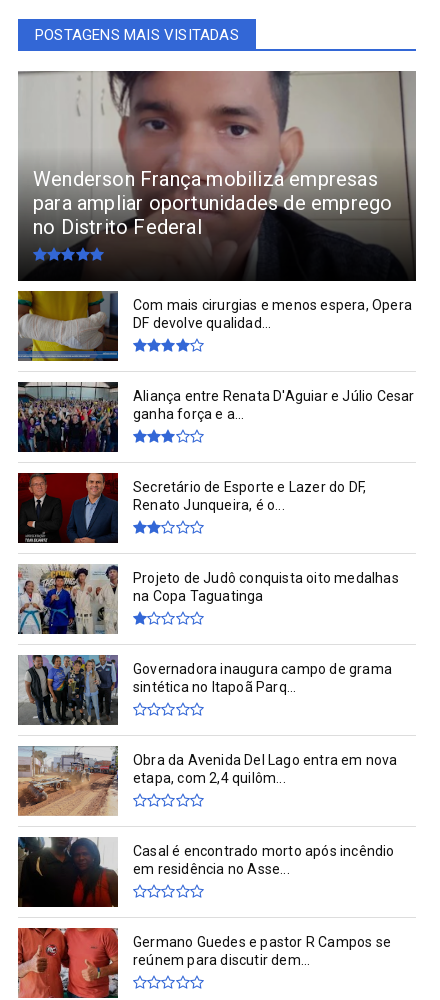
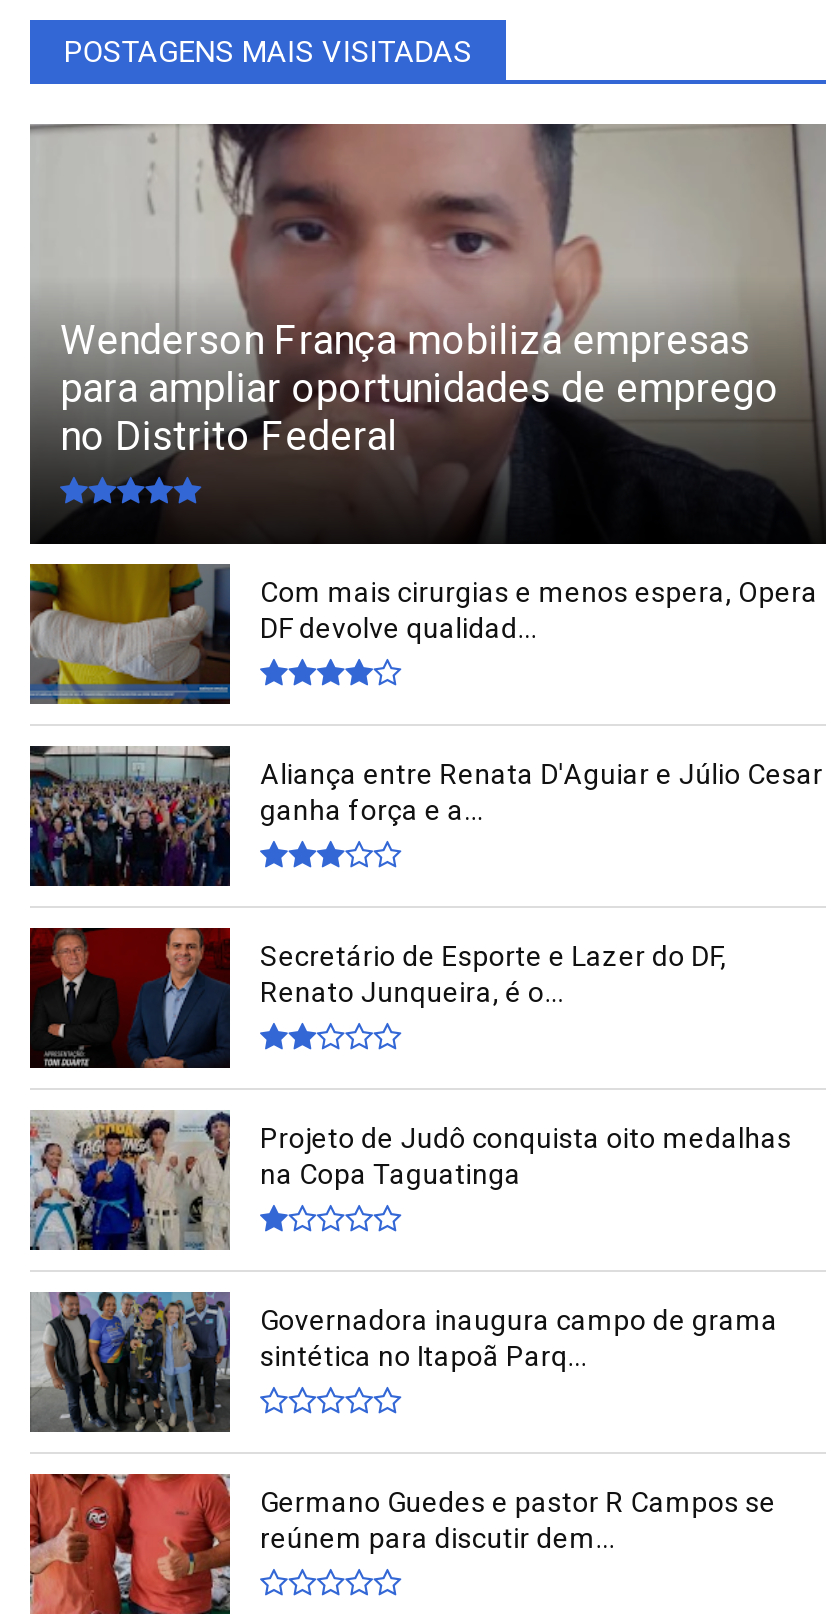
[18,747,398,816] [image] | Obra da Avenida Del Lago entra em nova | etapa, com 2,4 quilôm... -> none
[18,836,395,907] [image] | Casal é encontrado morto após incêndio | em residência no Asse... -> none

